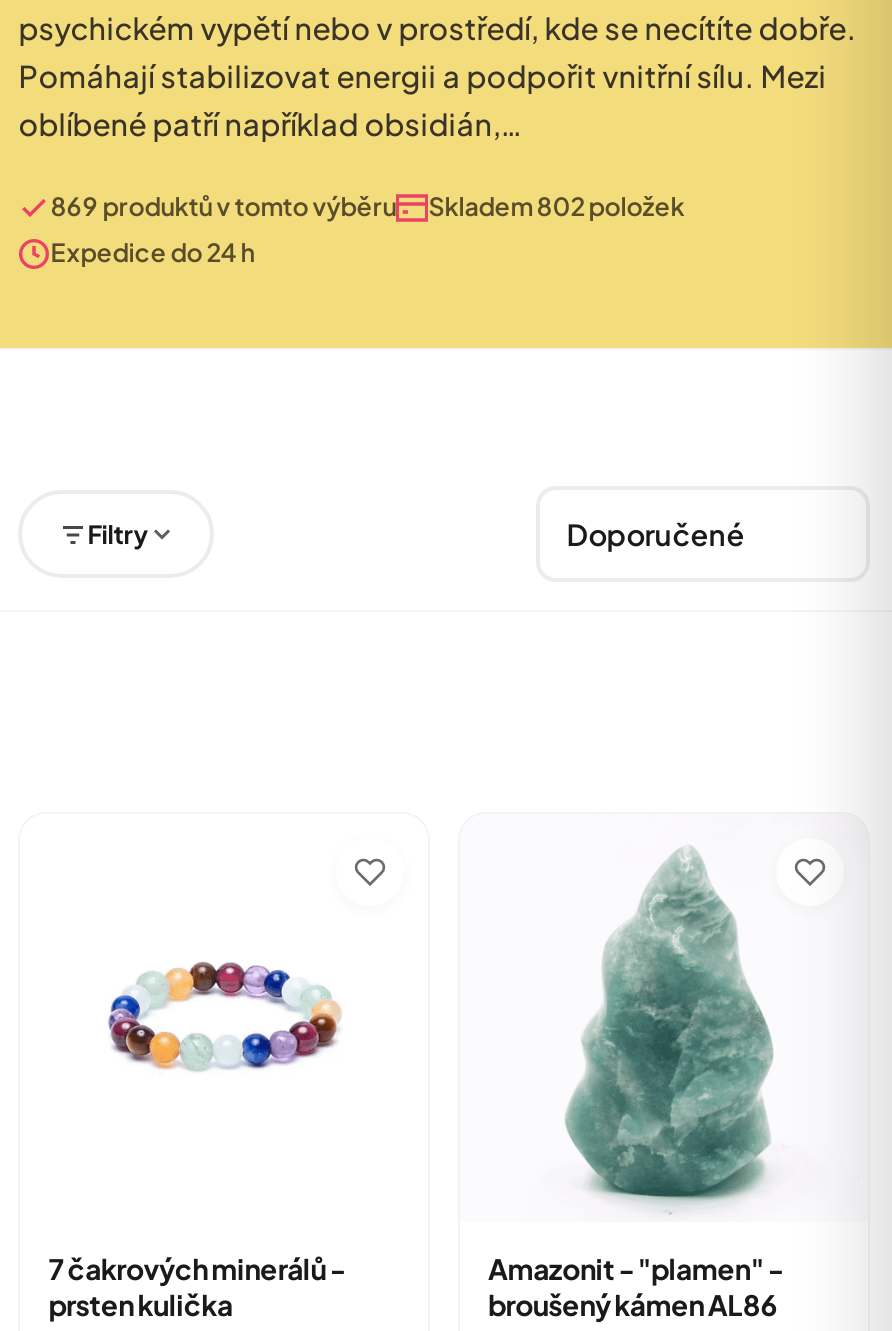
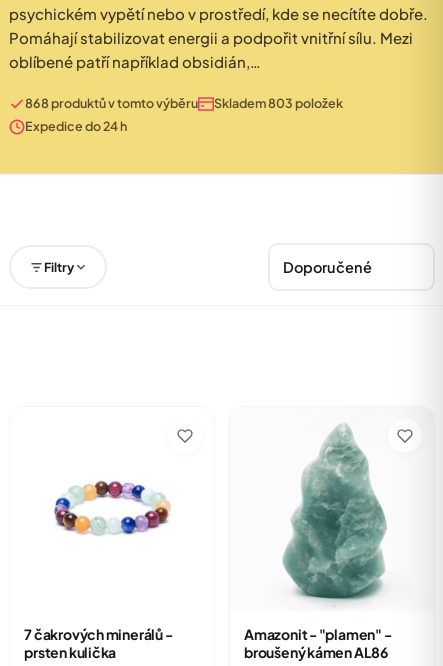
[50,190,396,222] 869 produktů v tomto výběru -> [25,95,198,111] 868 produktů v tomto výběru
[428,190,684,222] Skladem 802 položek -> [214,95,343,111] Skladem 803 položek

